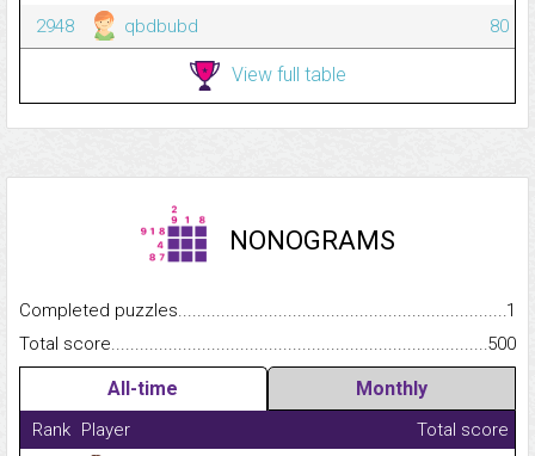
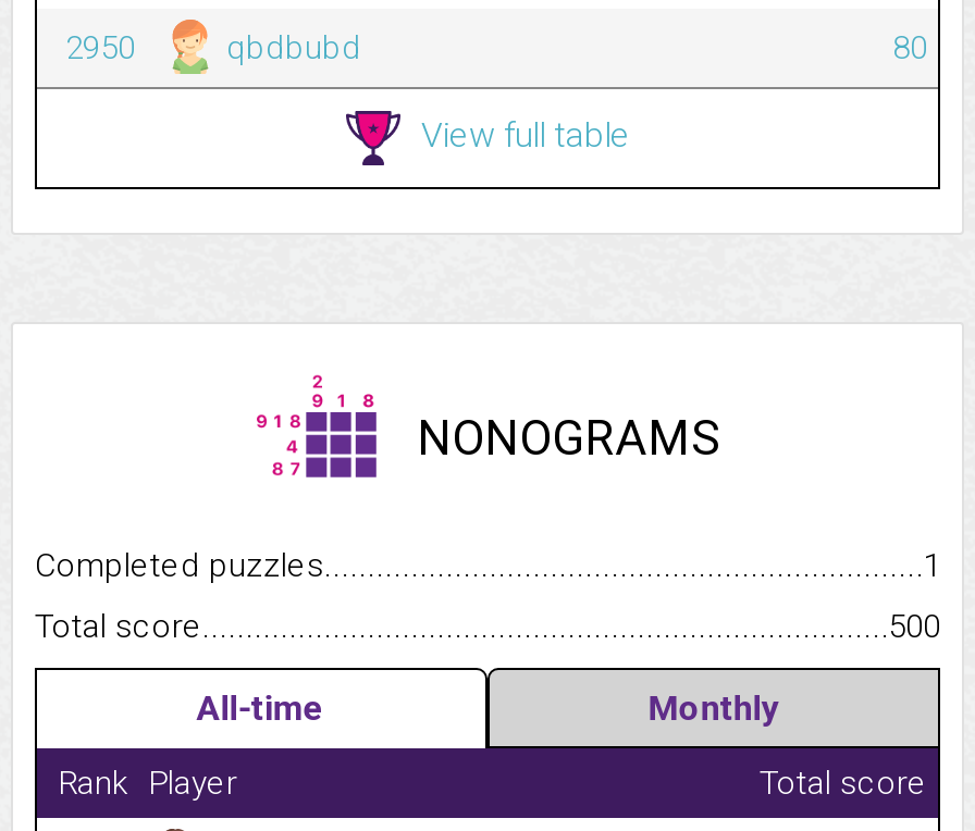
[36,16,74,37] 2948 -> [65,28,135,68] 2950

